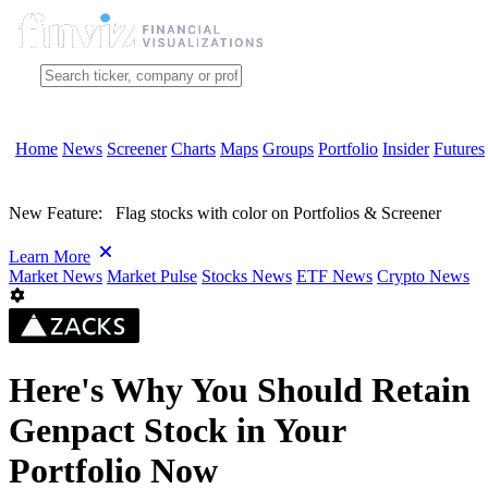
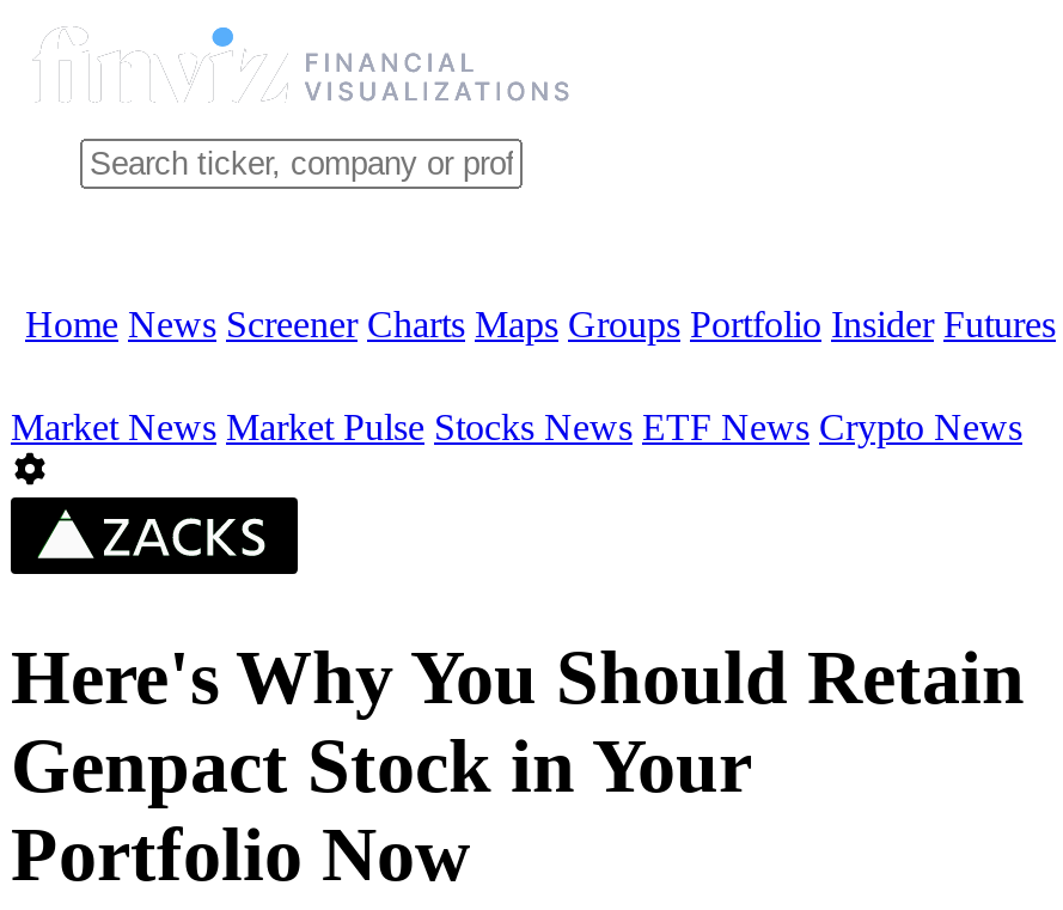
[9,204,441,266] New Feature: Flag stocks with color on Portfolios & Screener | Learn More -> none

